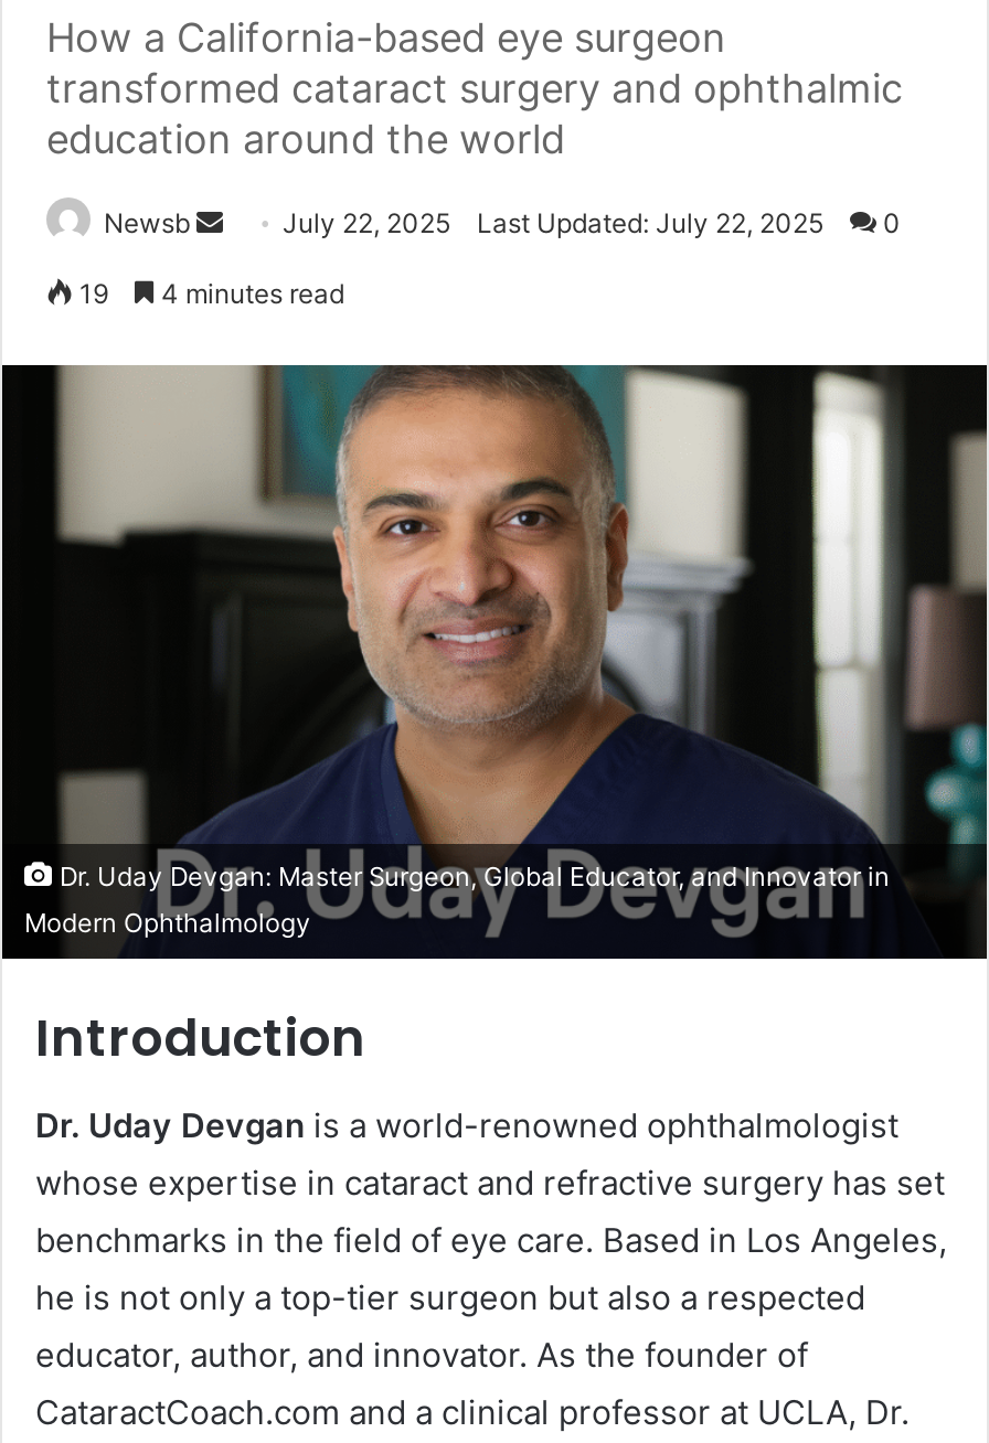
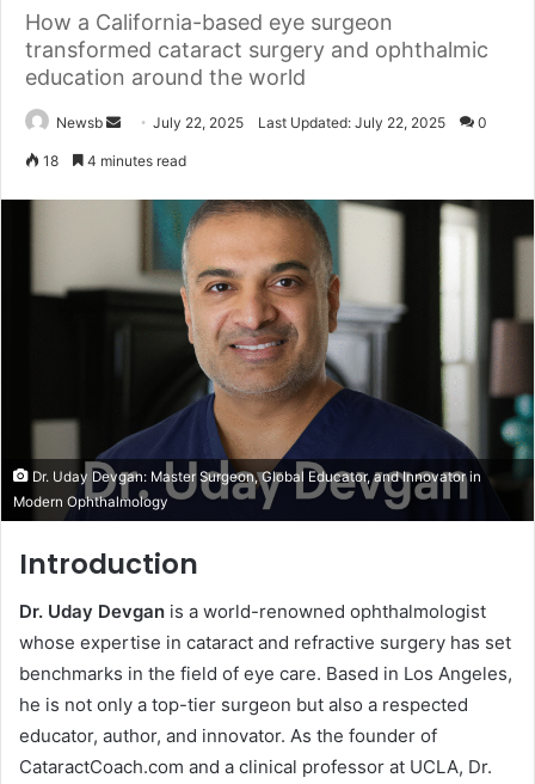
[73,277,344,310] 19 4 minutes read -> [39,152,186,170] 18 4 minutes read

